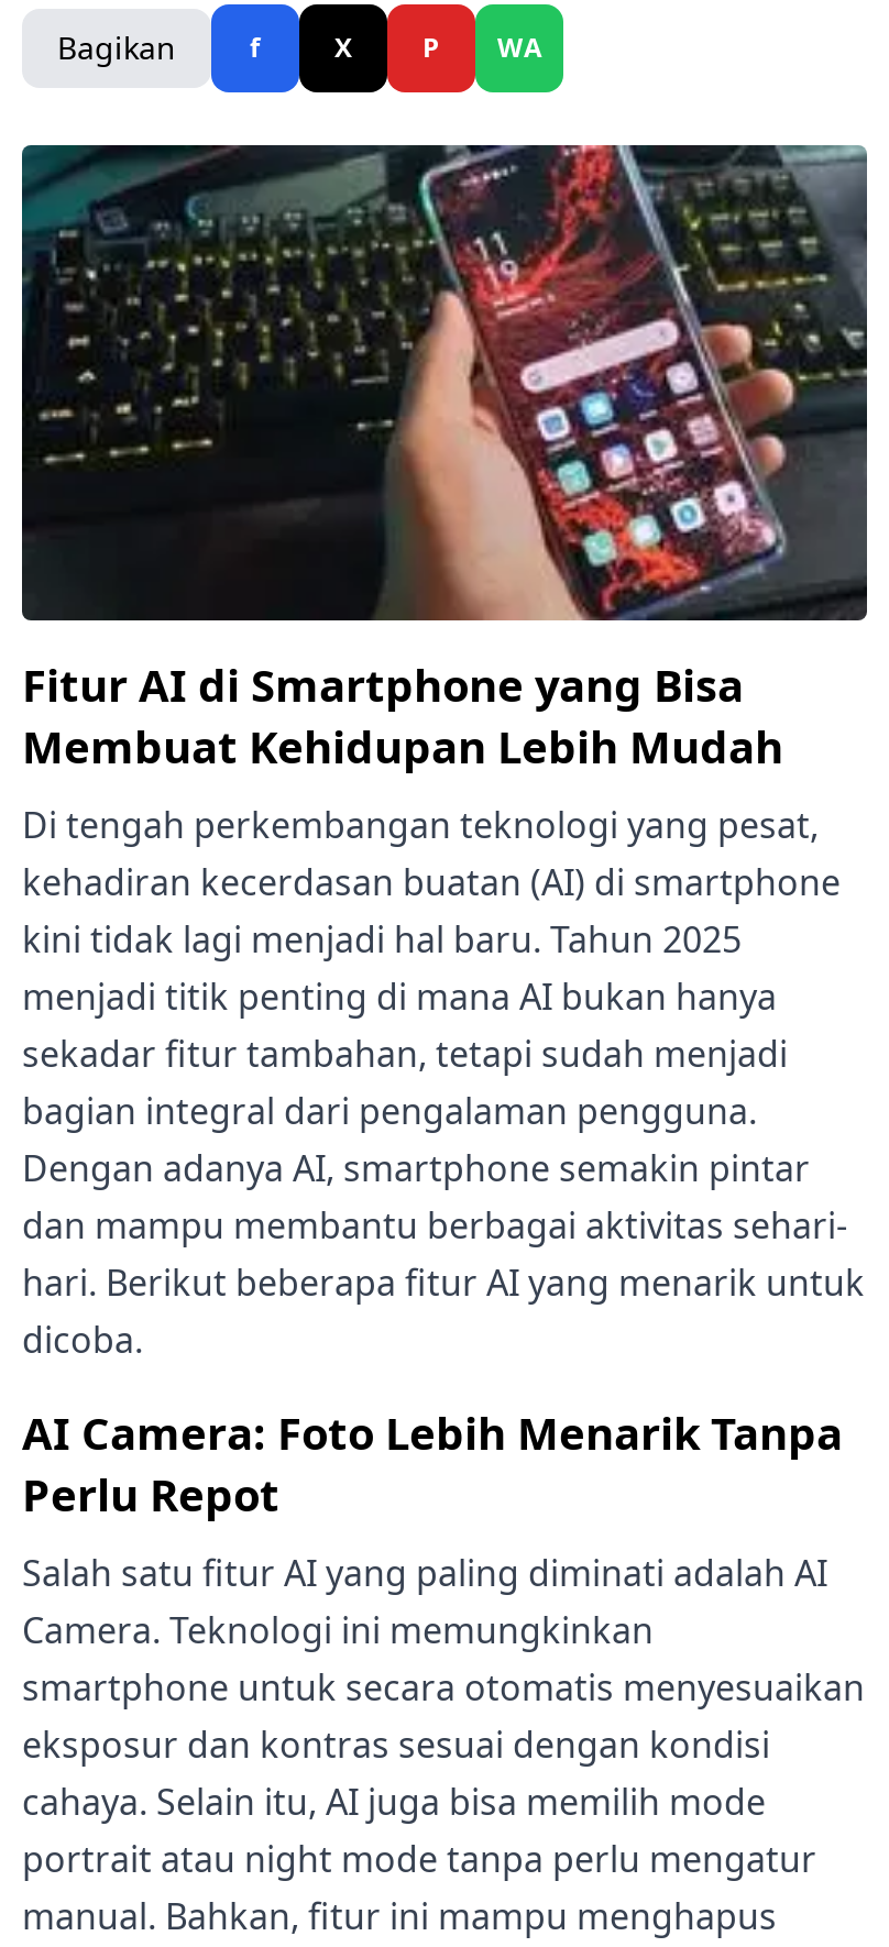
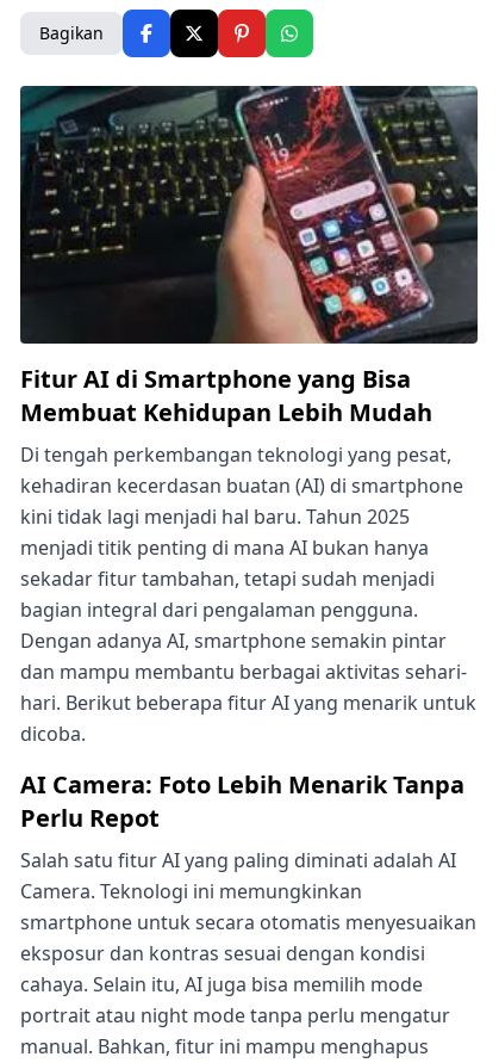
[250,29,541,66] f | X | P | WA -> none

